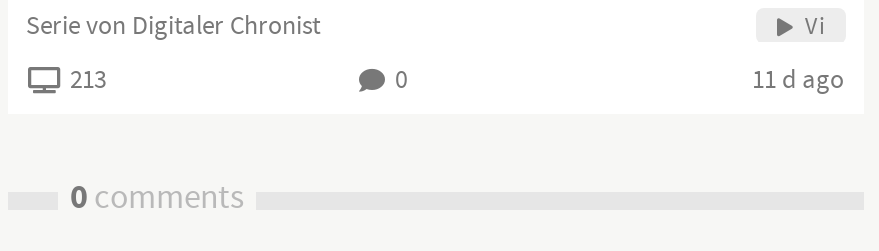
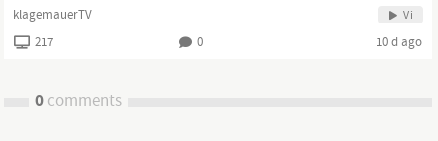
[26,10,320,42] Serie von Digitaler Chronist -> [13,7,92,23] klagemauerTV
[70,65,106,97] 213 -> [35,34,53,50] 217
[752,65,844,97] 11 d ago -> [376,34,422,50] 10 d ago

